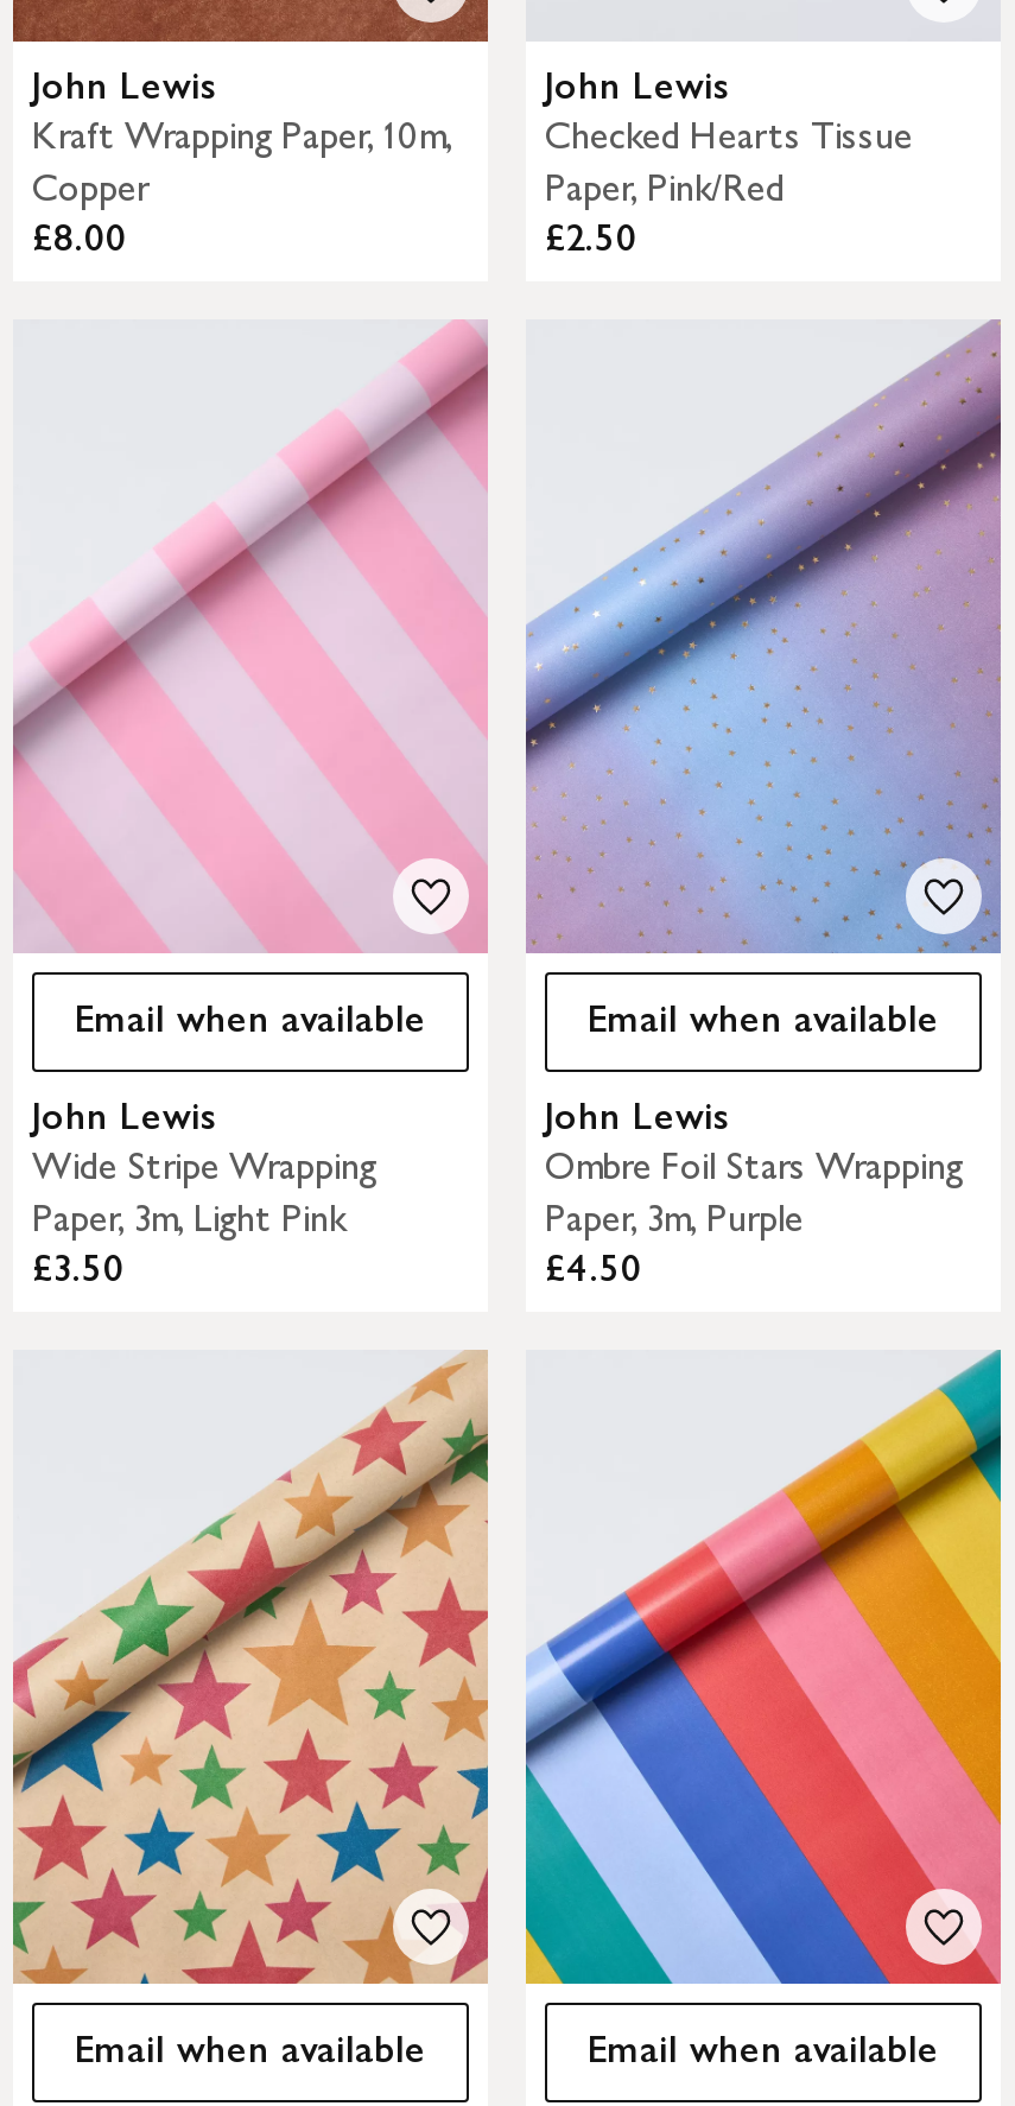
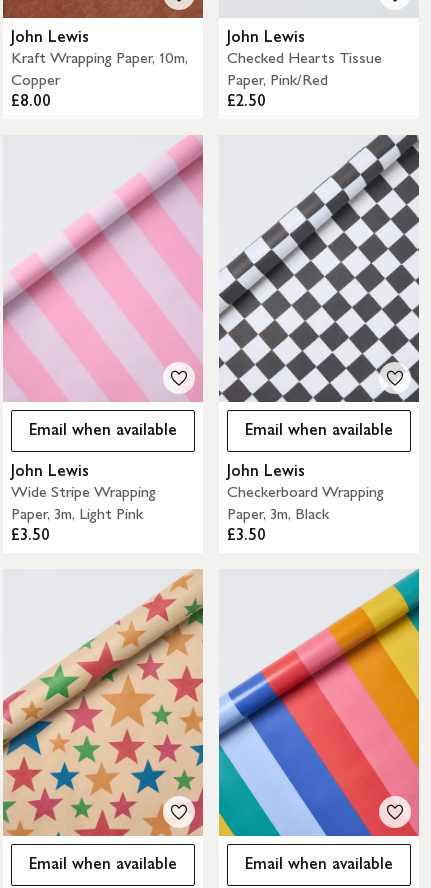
[526,321,1003,954] [image] -> [219,134,419,403] [image]
[545,1144,963,1291] Ombre Foil Stars Wrapping | Paper, 3m, Purple | £4.50 -> [227,482,384,544] Checkerboard Wrapping | Paper, 3m, Black | £3.50

